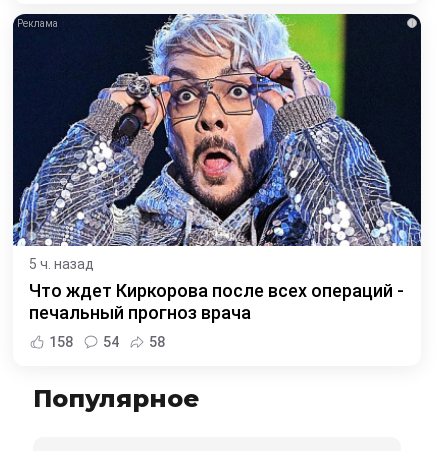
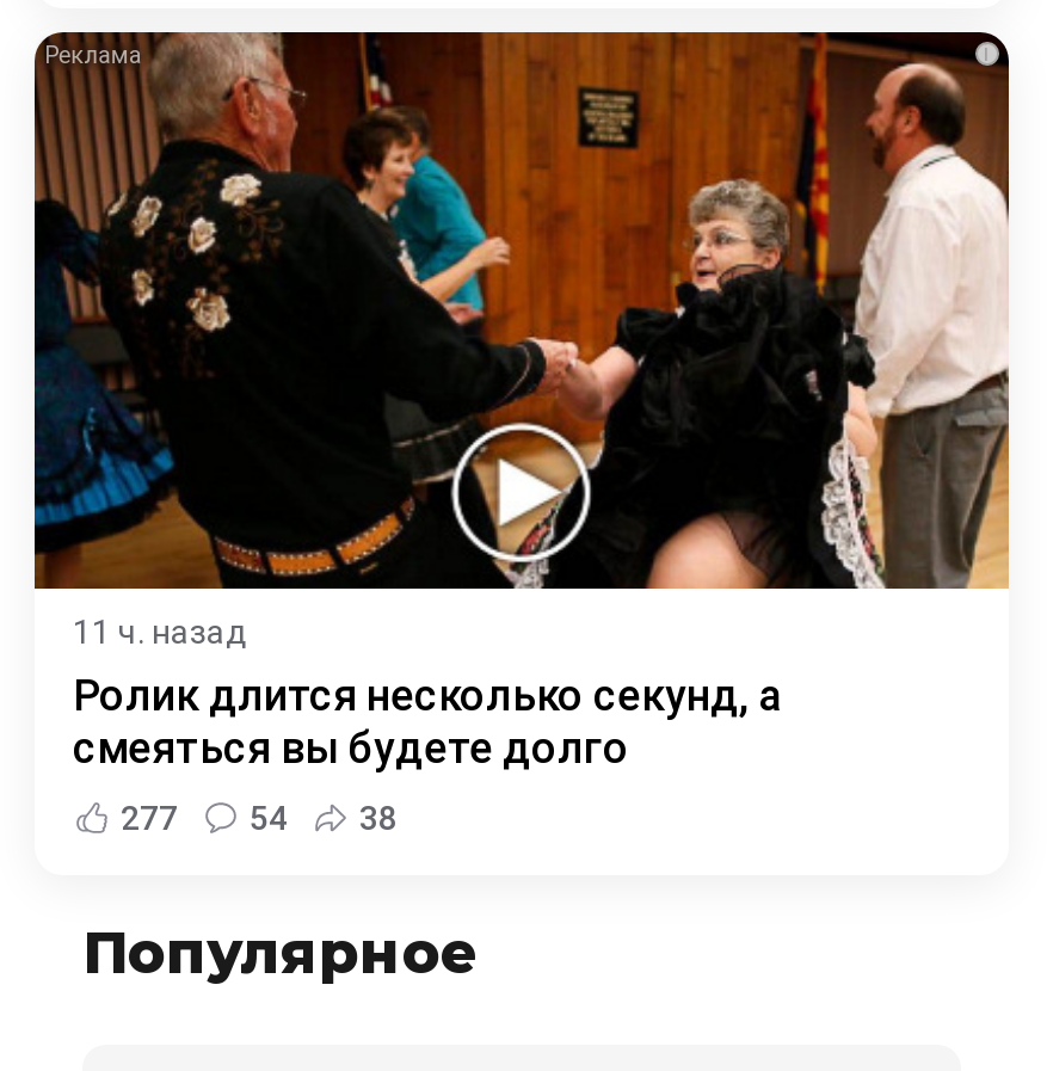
[12,13,422,323] [image] | 5 ч. назад | Что ждет Киркорова после всех операций - | печальный прогноз врача -> [32,29,1011,772] [image] | 11 ч. назад | Ролик длится несколько секунд, а | смеяться вы будете долго
[49,334,73,350] 158 -> [121,798,178,836] 277
[149,334,165,350] 58 -> [359,798,398,836] 38

